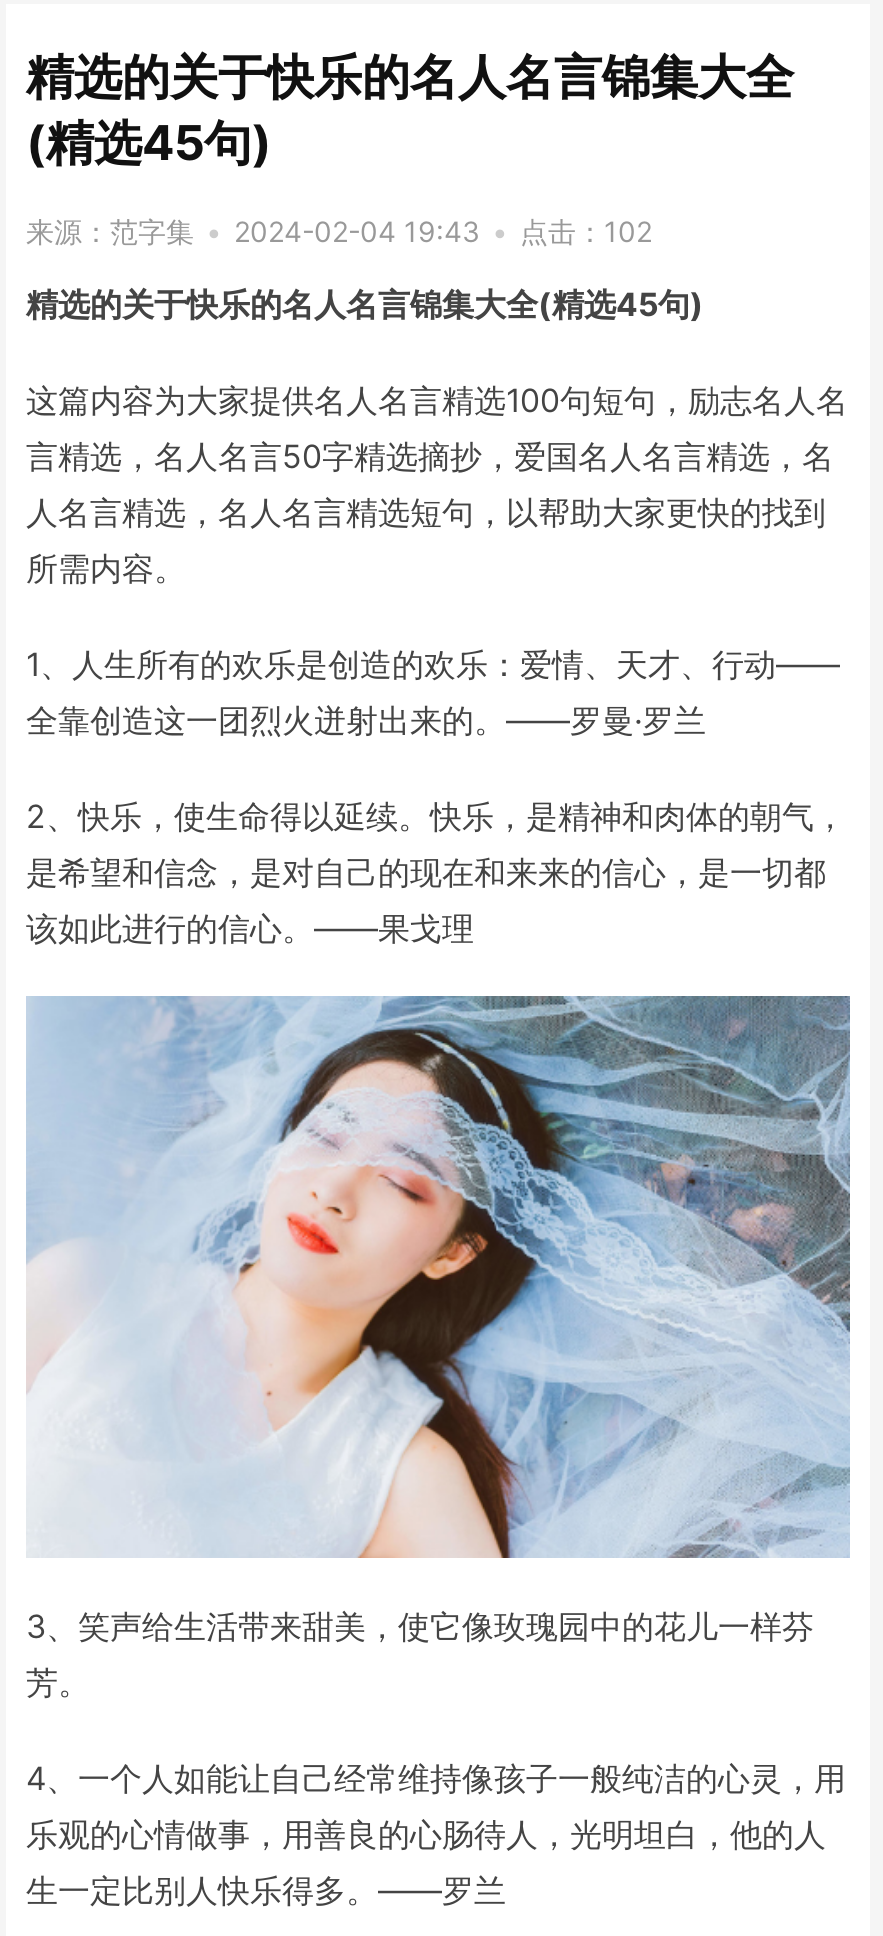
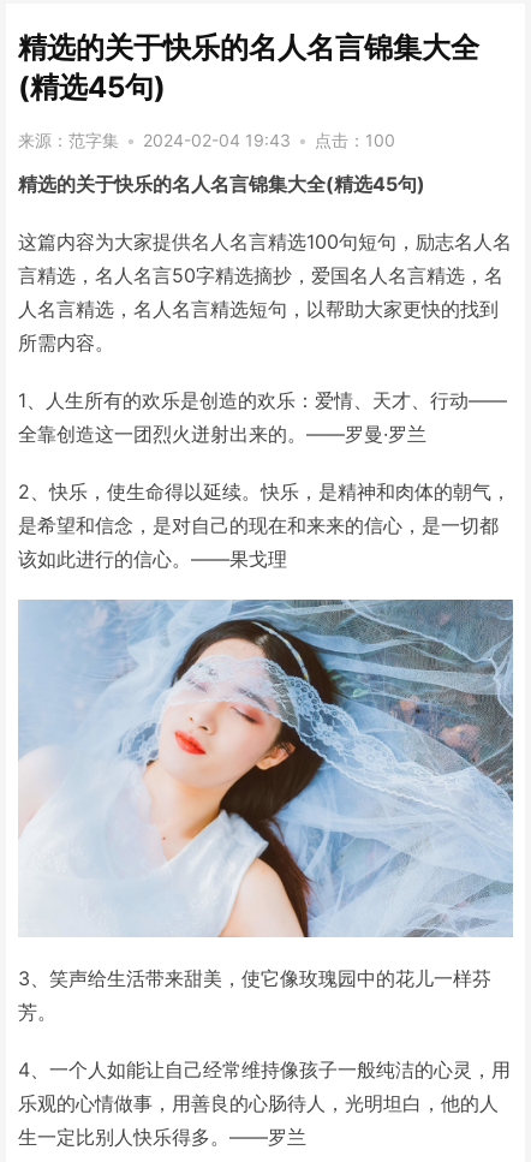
[26,214,652,248] 来源：范字集 • 2024-02-04 19:43 • 点击：102 -> [18,130,395,150] 来源：范字集 • 2024-02-04 19:43 • 点击：100

